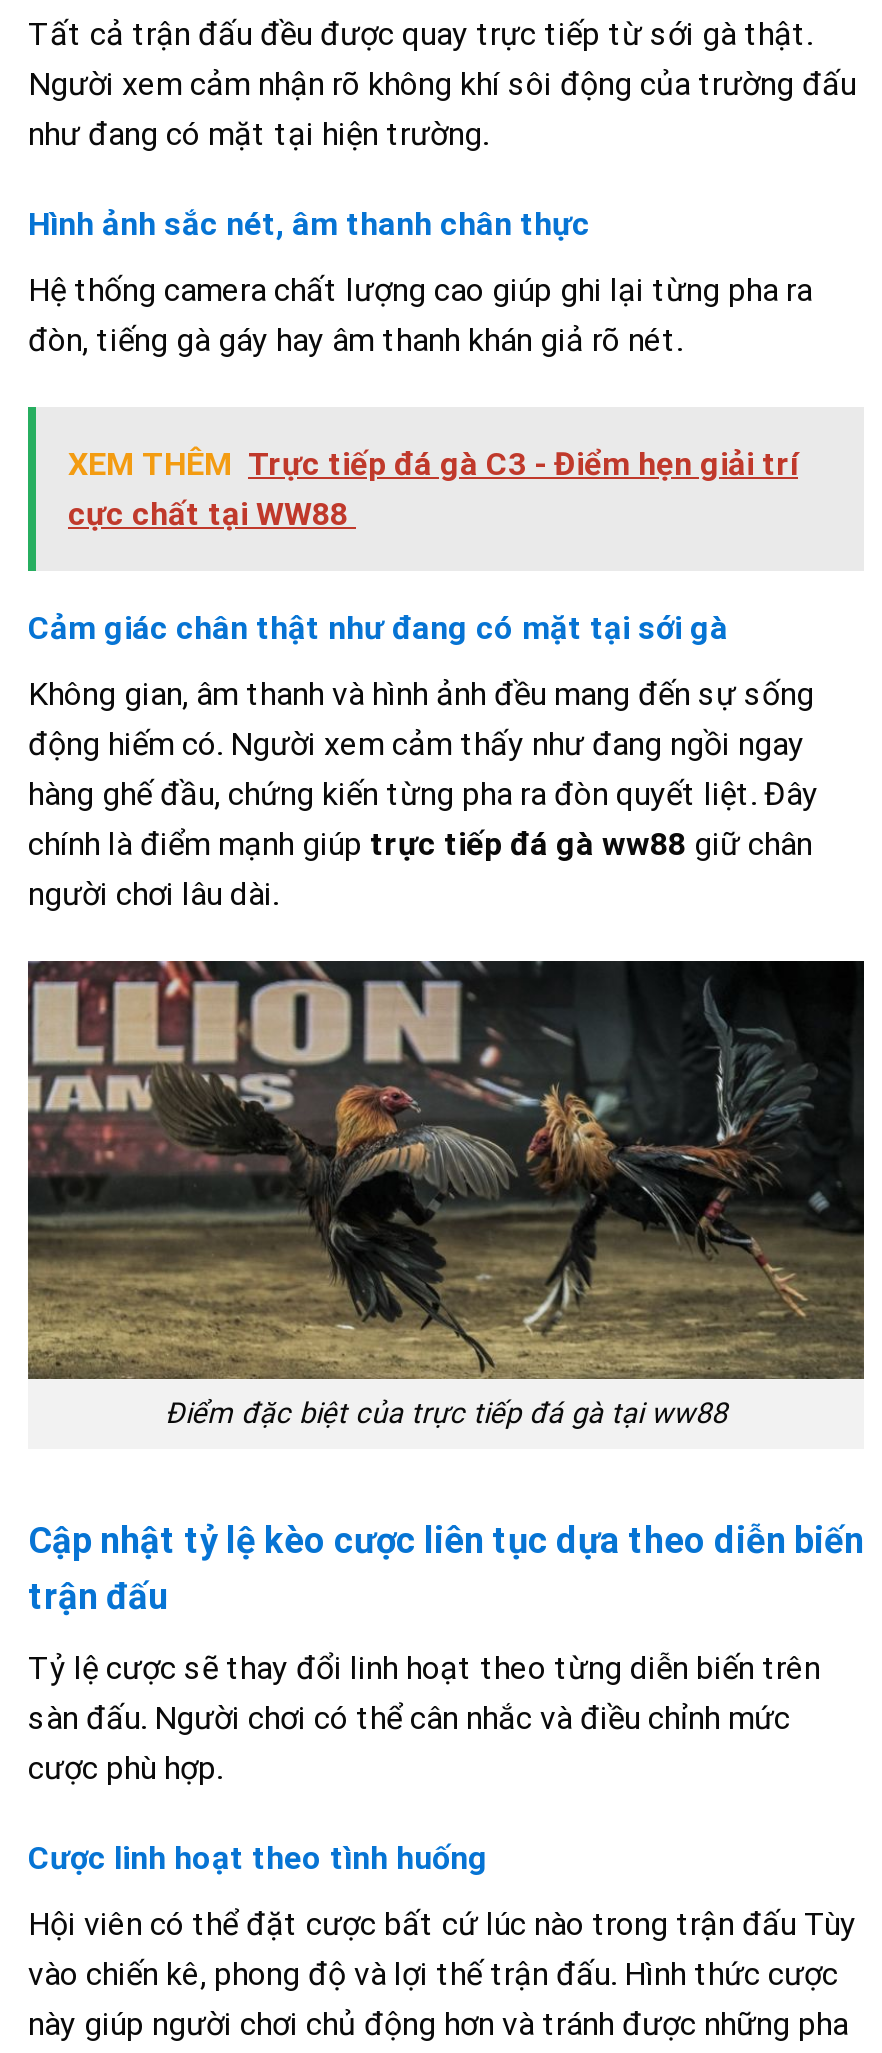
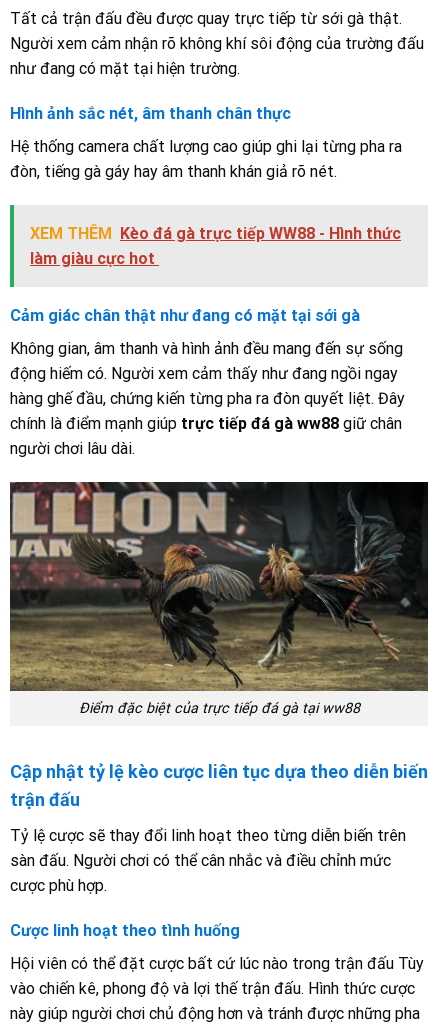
[68,446,798,534] XEM THÊM Trực tiếp đá gà C3 - Điểm hẹn giải trí | cực chất tại WW88 -> [30,224,401,268] XEM THÊM Kèo đá gà trực tiếp WW88 - Hình thức | làm giàu cực hot

